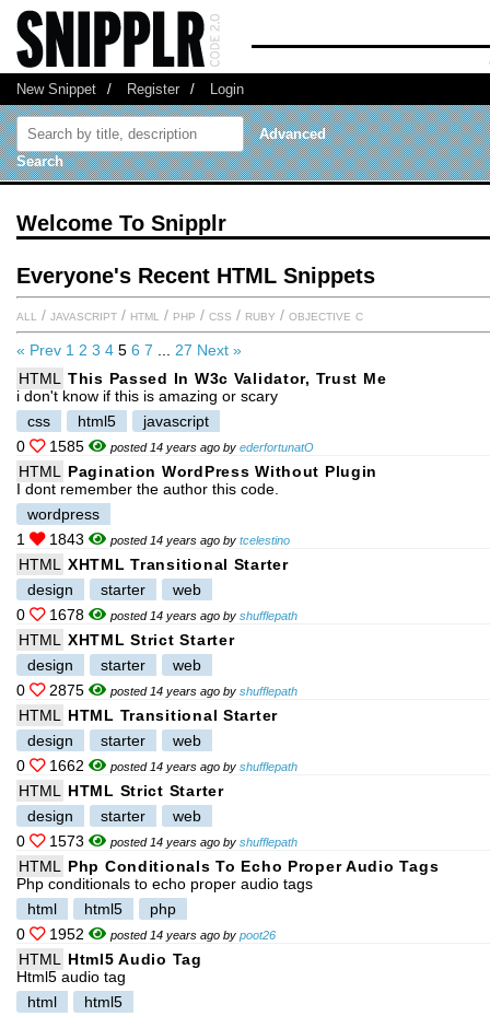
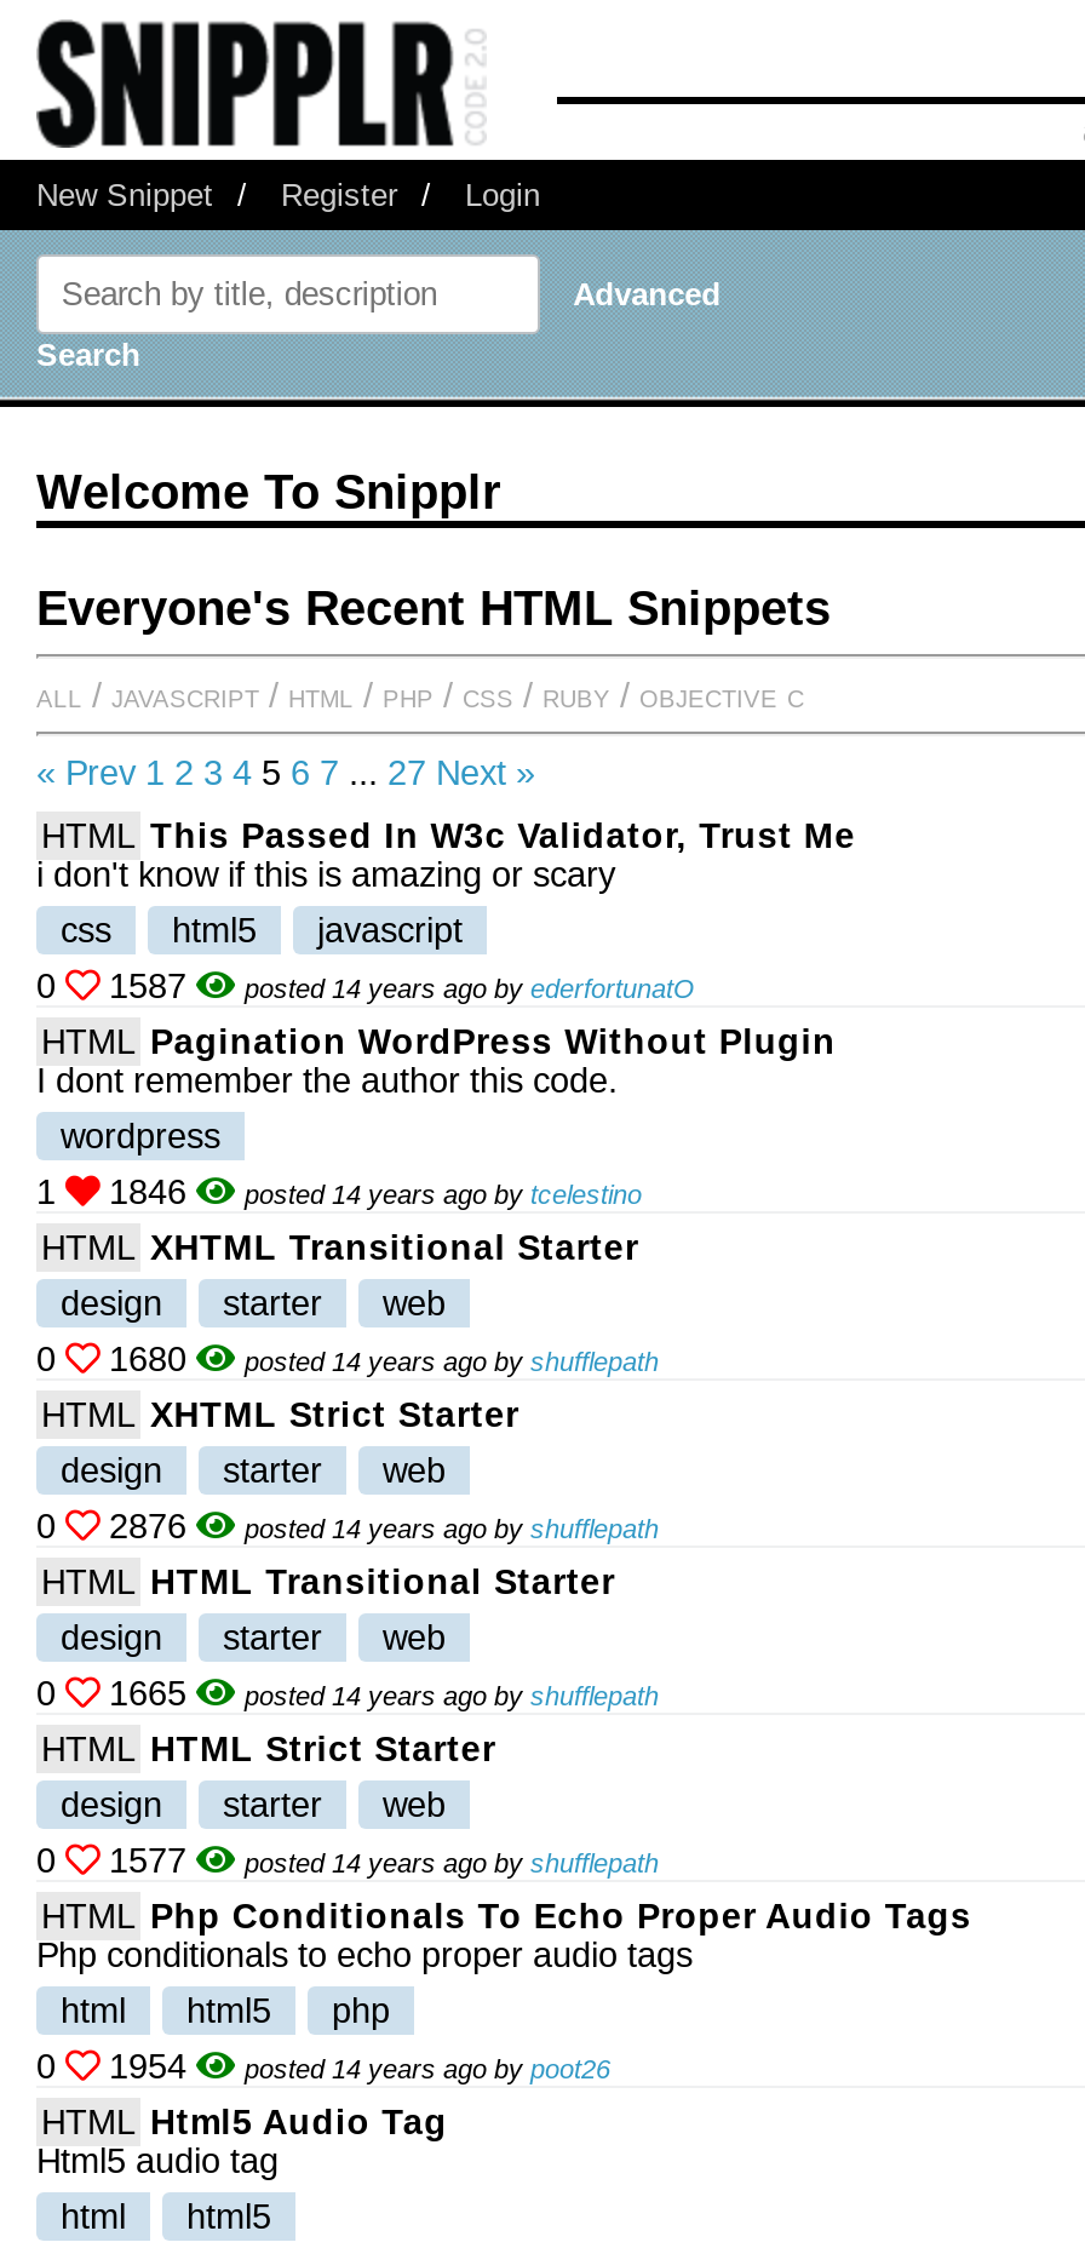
[16,438,314,455] 0 1585 posted 14 years ago by ederfortunatO -> [36,967,695,1006] 0 1587 posted 14 years ago by ederfortunatO
[16,531,290,548] 1 1843 posted 14 years ago by tcelestino -> [36,1173,642,1212] 1 1846 posted 14 years ago by tcelestino
[16,606,297,624] 0 1678 posted 14 years ago by shufflepath -> [36,1340,659,1379] 0 1680 posted 14 years ago by shufflepath
[16,682,297,699] 0 2875 posted 14 years ago by shufflepath -> [36,1507,659,1546] 0 2876 posted 14 years ago by shufflepath
[16,757,297,775] 0 1662 posted 14 years ago by shufflepath -> [36,1675,659,1713] 0 1665 posted 14 years ago by shufflepath
[16,833,297,850] 0 1573 posted 14 years ago by shufflepath -> [36,1842,659,1881] 0 1577 posted 14 years ago by shufflepath
[16,926,276,943] 0 1952 posted 14 years ago by poot26 -> [36,2048,610,2086] 0 1954 posted 14 years ago by poot26

